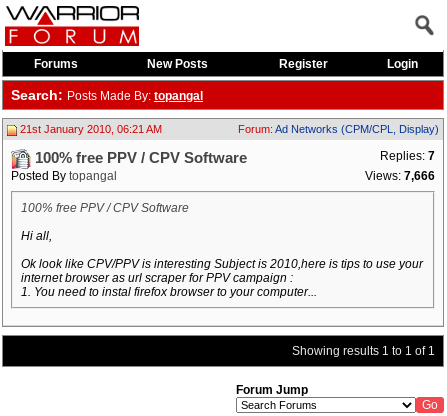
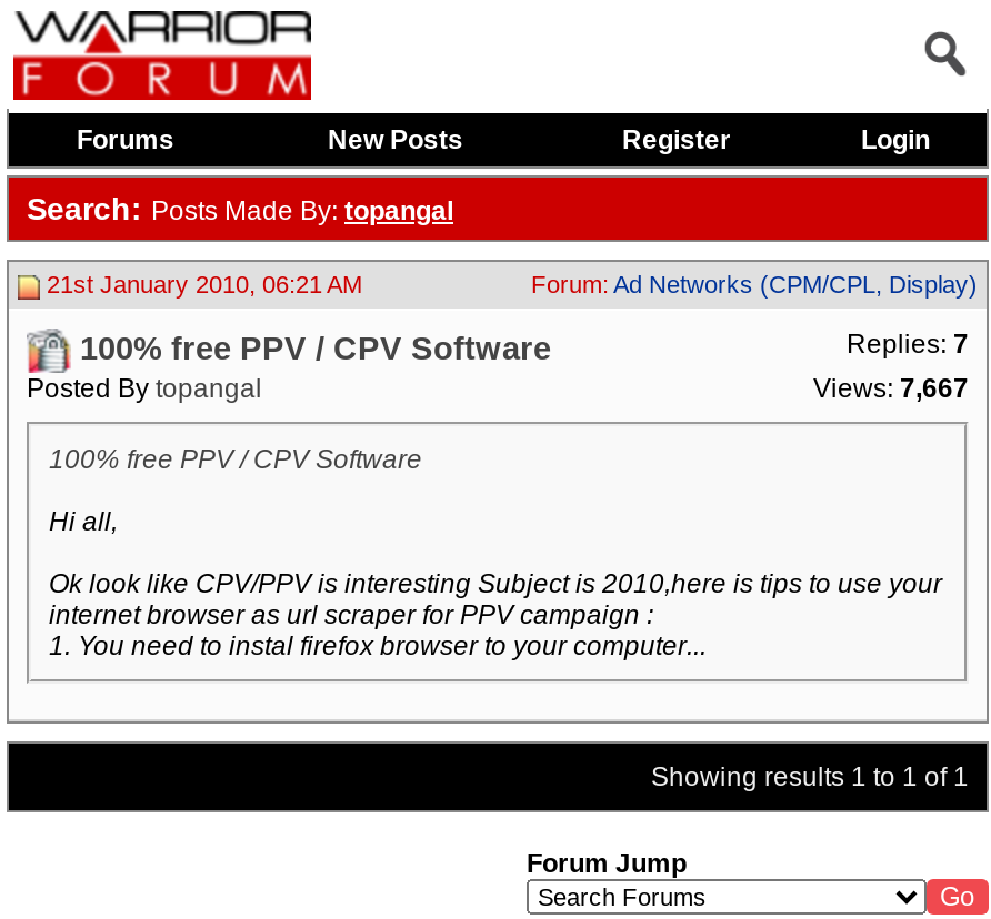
[365,169,435,183] Views: 7,666 -> [813,373,969,404] Views: 7,667

